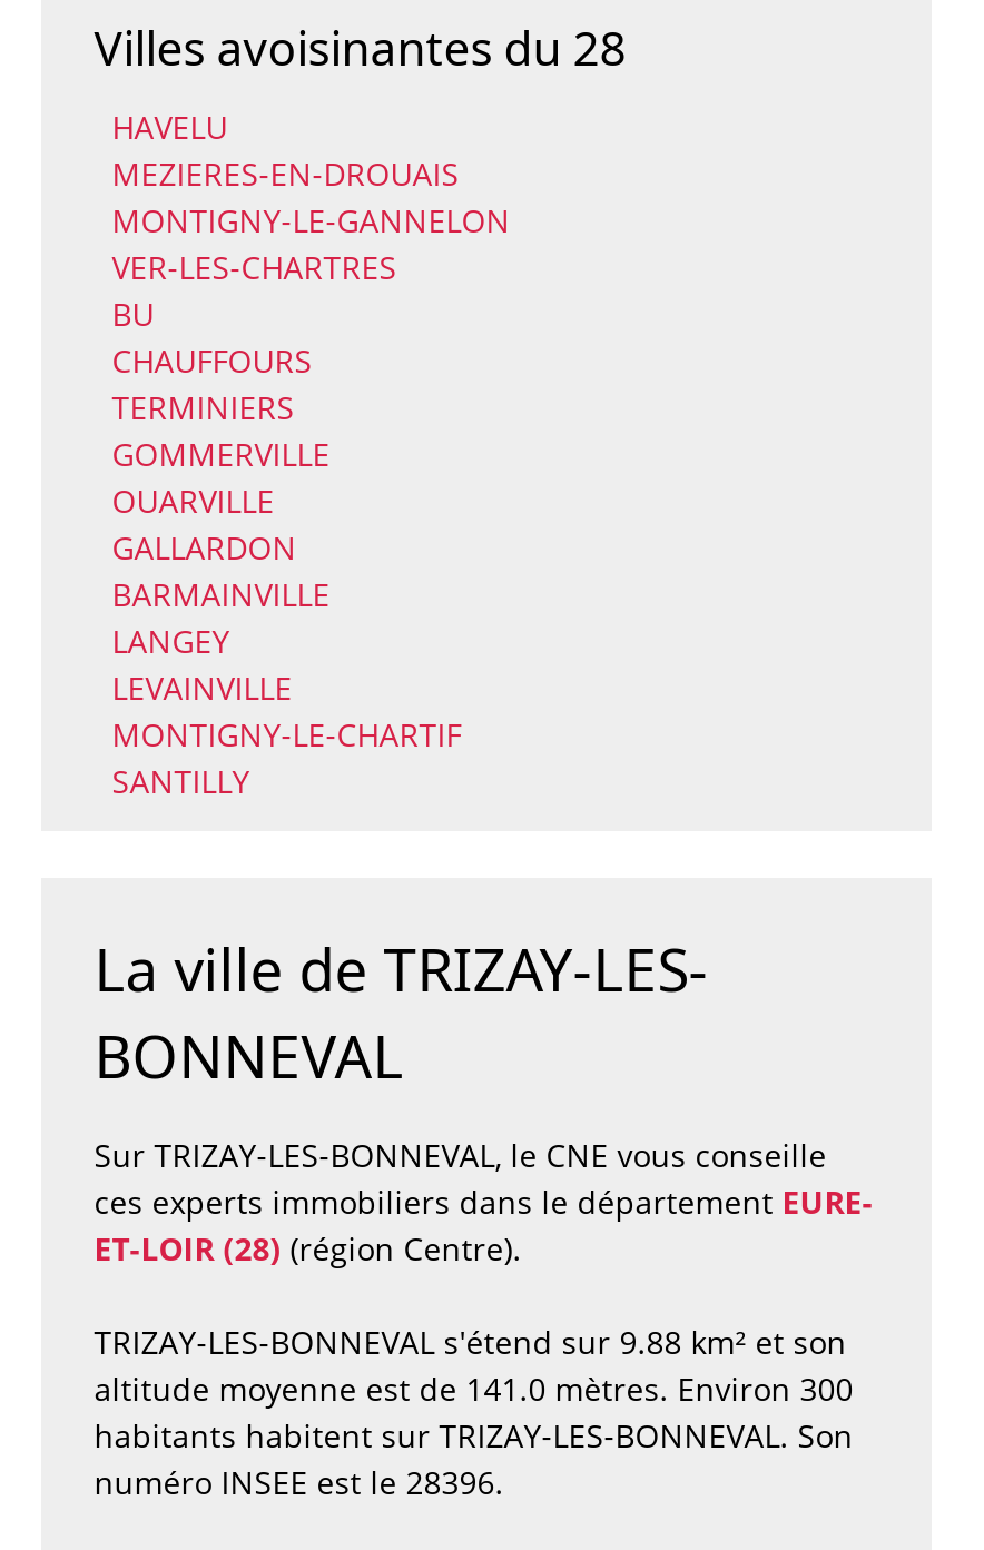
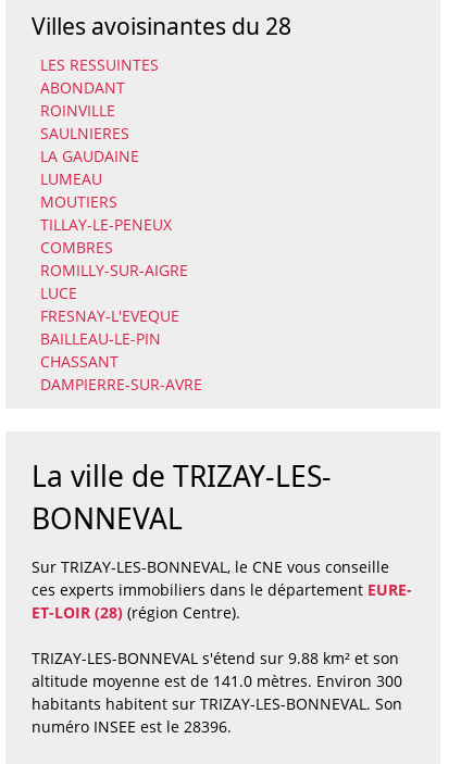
[112,106,510,803] HAVELU | MEZIERES-EN-DROUAIS | MONTIGNY-LE-GANNELON | VER-LES-CHARTRES | BU | CHAUFFOURS | TERMINIERS | GOMMERVILLE | OUARVILLE | GALLARDON | BARMAINVILLE | LANGEY | LEVAINVILLE | MONTIGNY-LE-CHARTIF | SANTILLY -> [40,55,202,395] LES RESSUINTES | ABONDANT | ROINVILLE | SAULNIERES | LA GAUDAINE | LUMEAU | MOUTIERS | TILLAY-LE-PENEUX | COMBRES | ROMILLY-SUR-AIGRE | LUCE | FRESNAY-L'EVEQUE | BAILLEAU-LE-PIN | CHASSANT | DAMPIERRE-SUR-AVRE

